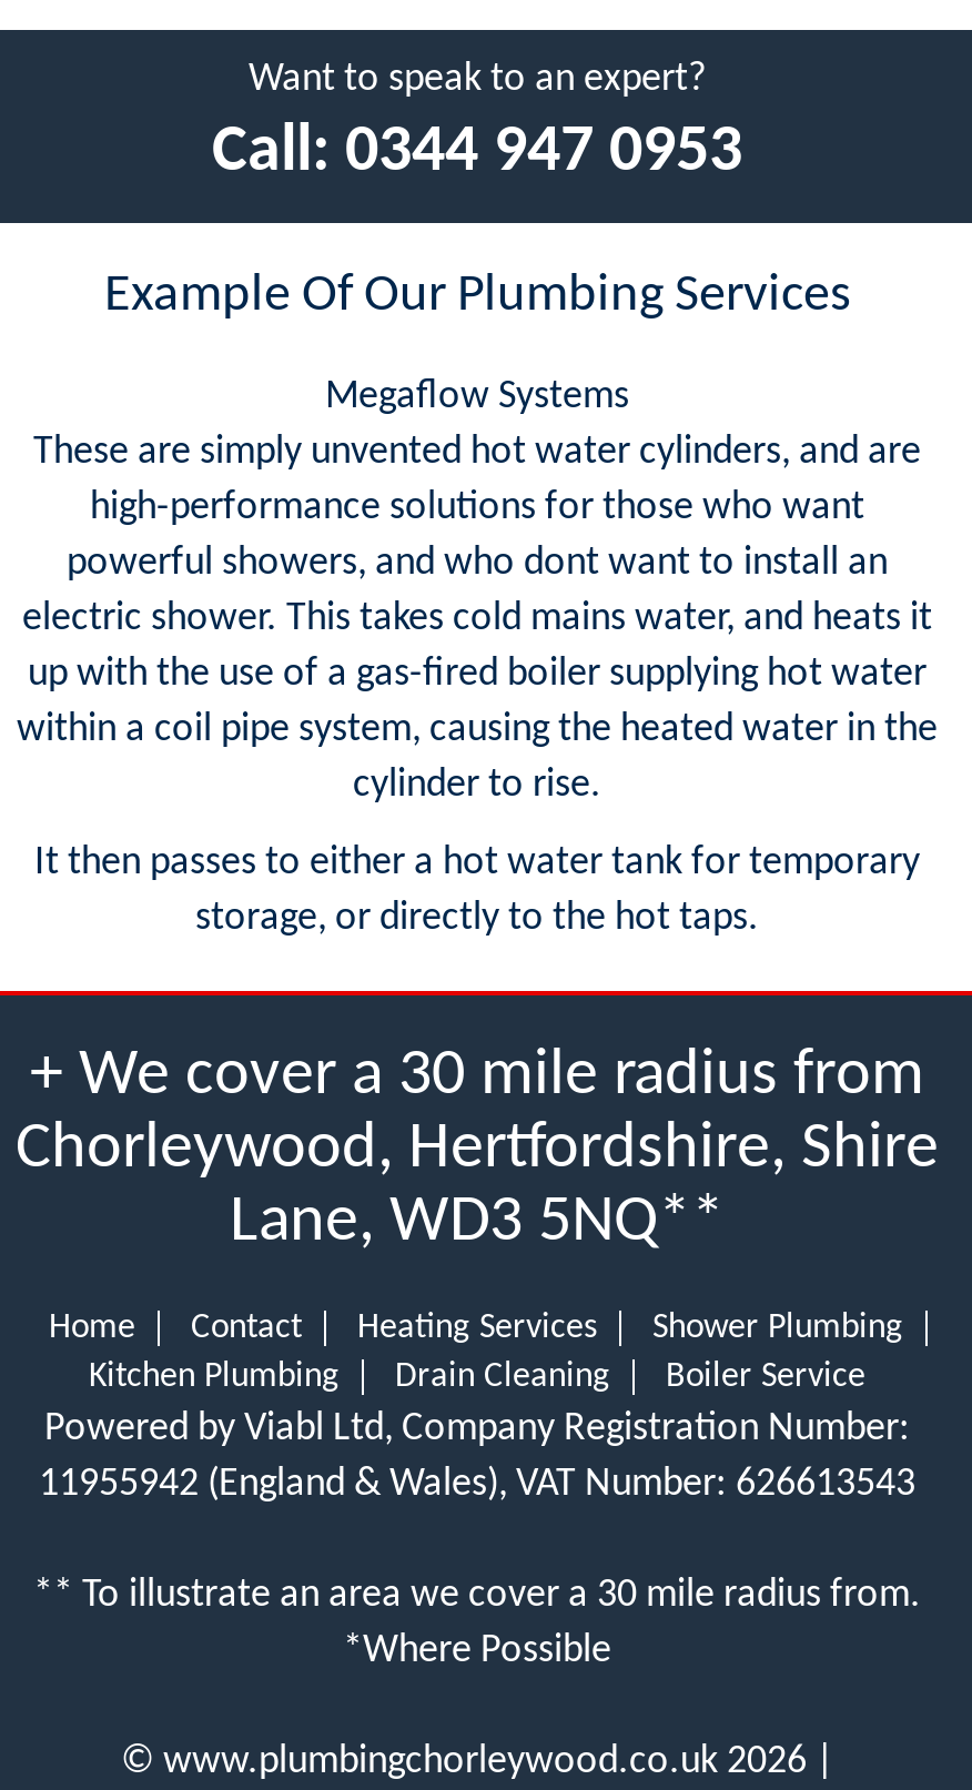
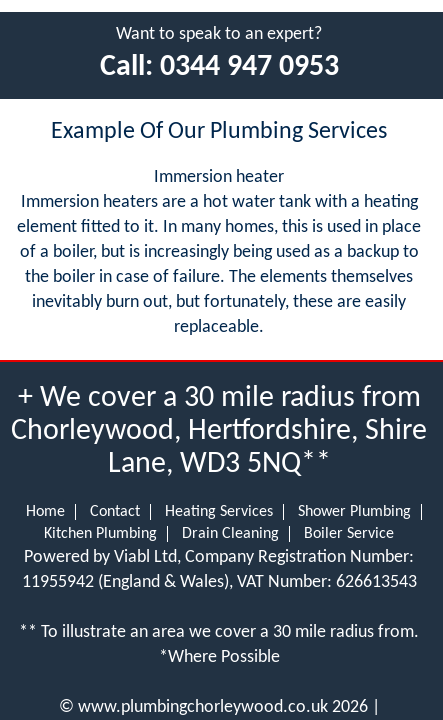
[17,375,938,939] Megaflow Systems | These are simply unvented hot water cylinders, and are | high-performance solutions for those who want | powerful showers, and who dont want to install an | electric shower. This takes cold mains water, and heats it | up with the use of a gas-fired boiler supplying hot water | within a coil pipe system, causing the heated water in the | cylinder to rise. | It then passes to either a hot water tank for temporary | storage, or directly to the hot taps. -> [17,167,421,336] Immersion heater | Immersion heaters are a hot water tank with a heating | element fitted to it. In many homes, this is used in place | of a boiler, but is increasingly being used as a backup to | the boiler in case of failure. The elements themselves | inevitably burn out, but fortunately, these are easily | replaceable.

